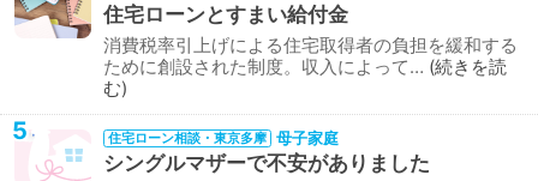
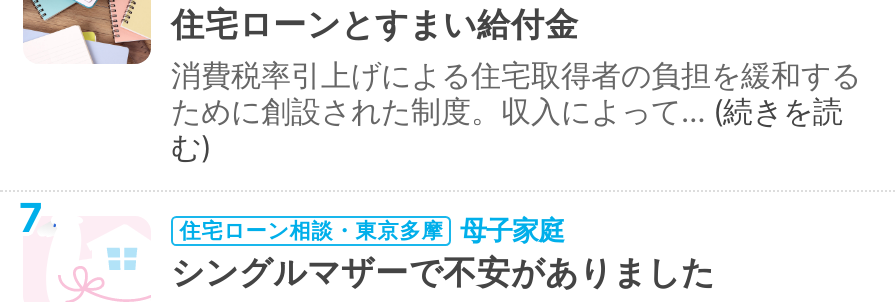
[12,116,28,145] 5 -> [19,194,43,242] 7

